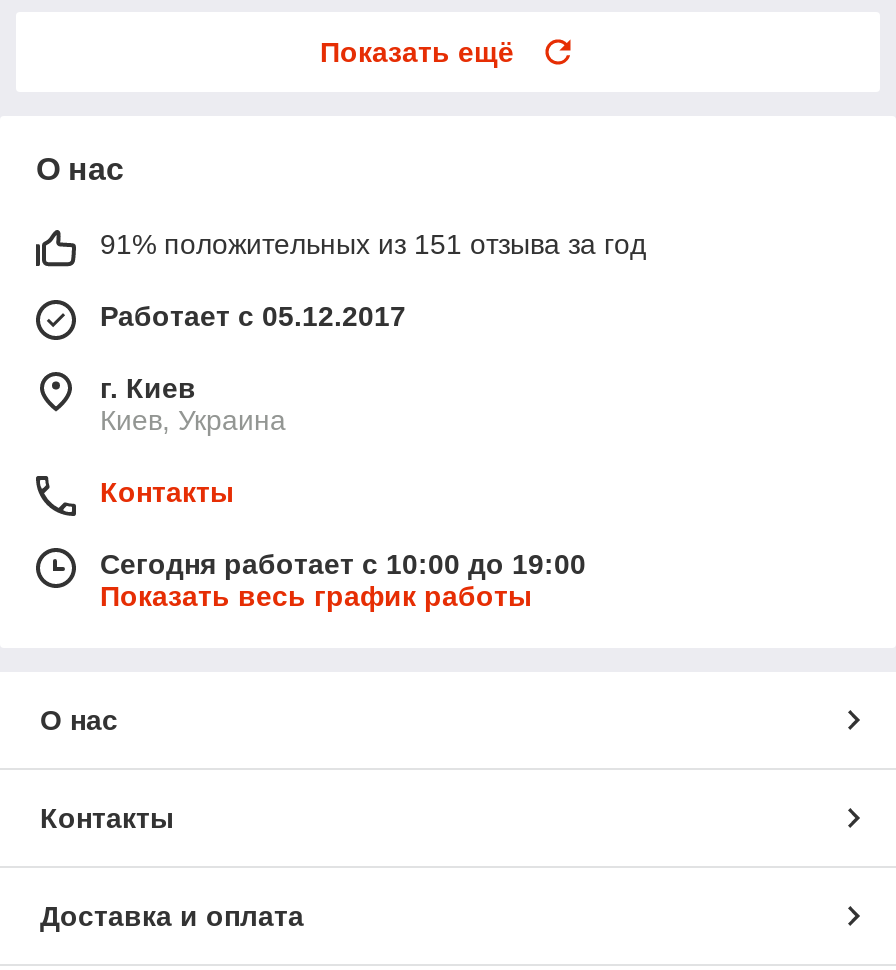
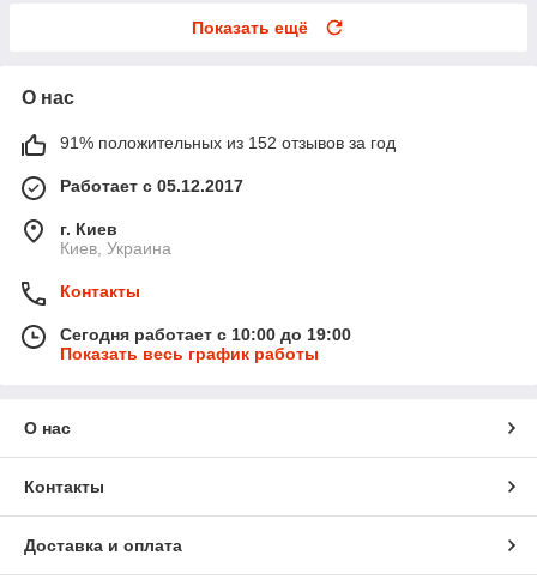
[100,228,646,260] 91% положительных из 151 отзыва за год -> [60,133,396,152] 91% положительных из 152 отзывов за год

